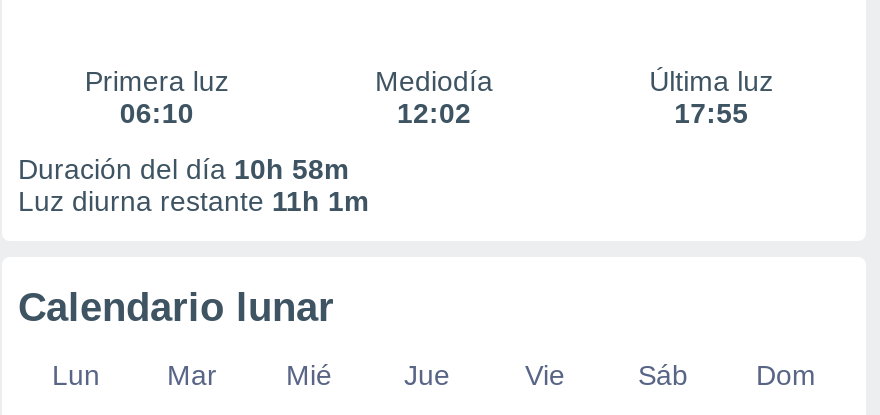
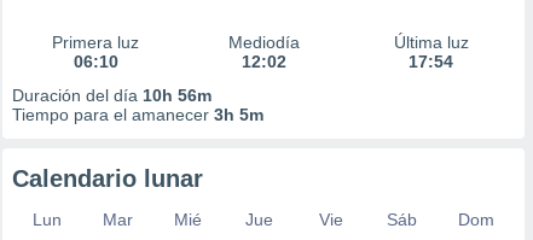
[674,97,748,129] 17:55 -> [409,52,453,71] 17:54
[18,153,368,217] Duración del día 10h 58m | Luz diurna restante 11h 1m -> [12,86,263,124] Duración del día 10h 56m | Tiempo para el amanecer 3h 5m

